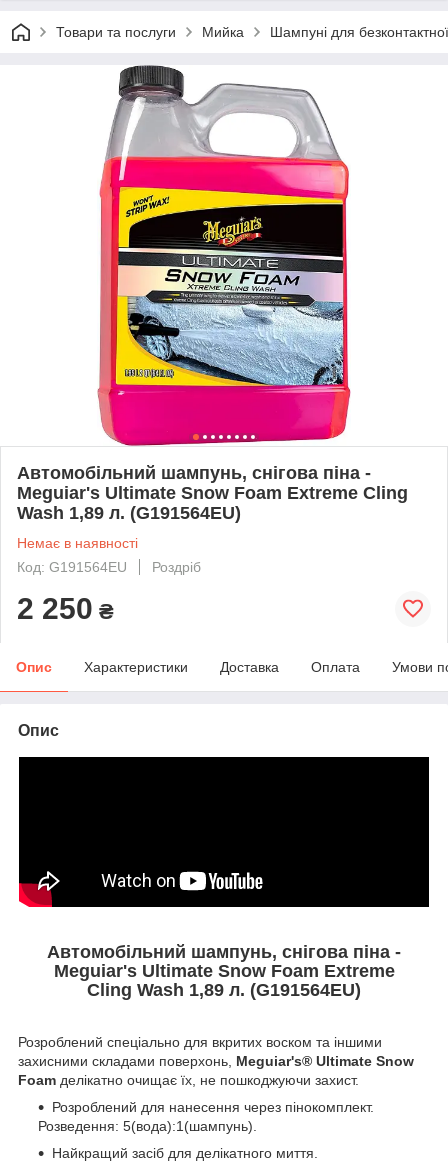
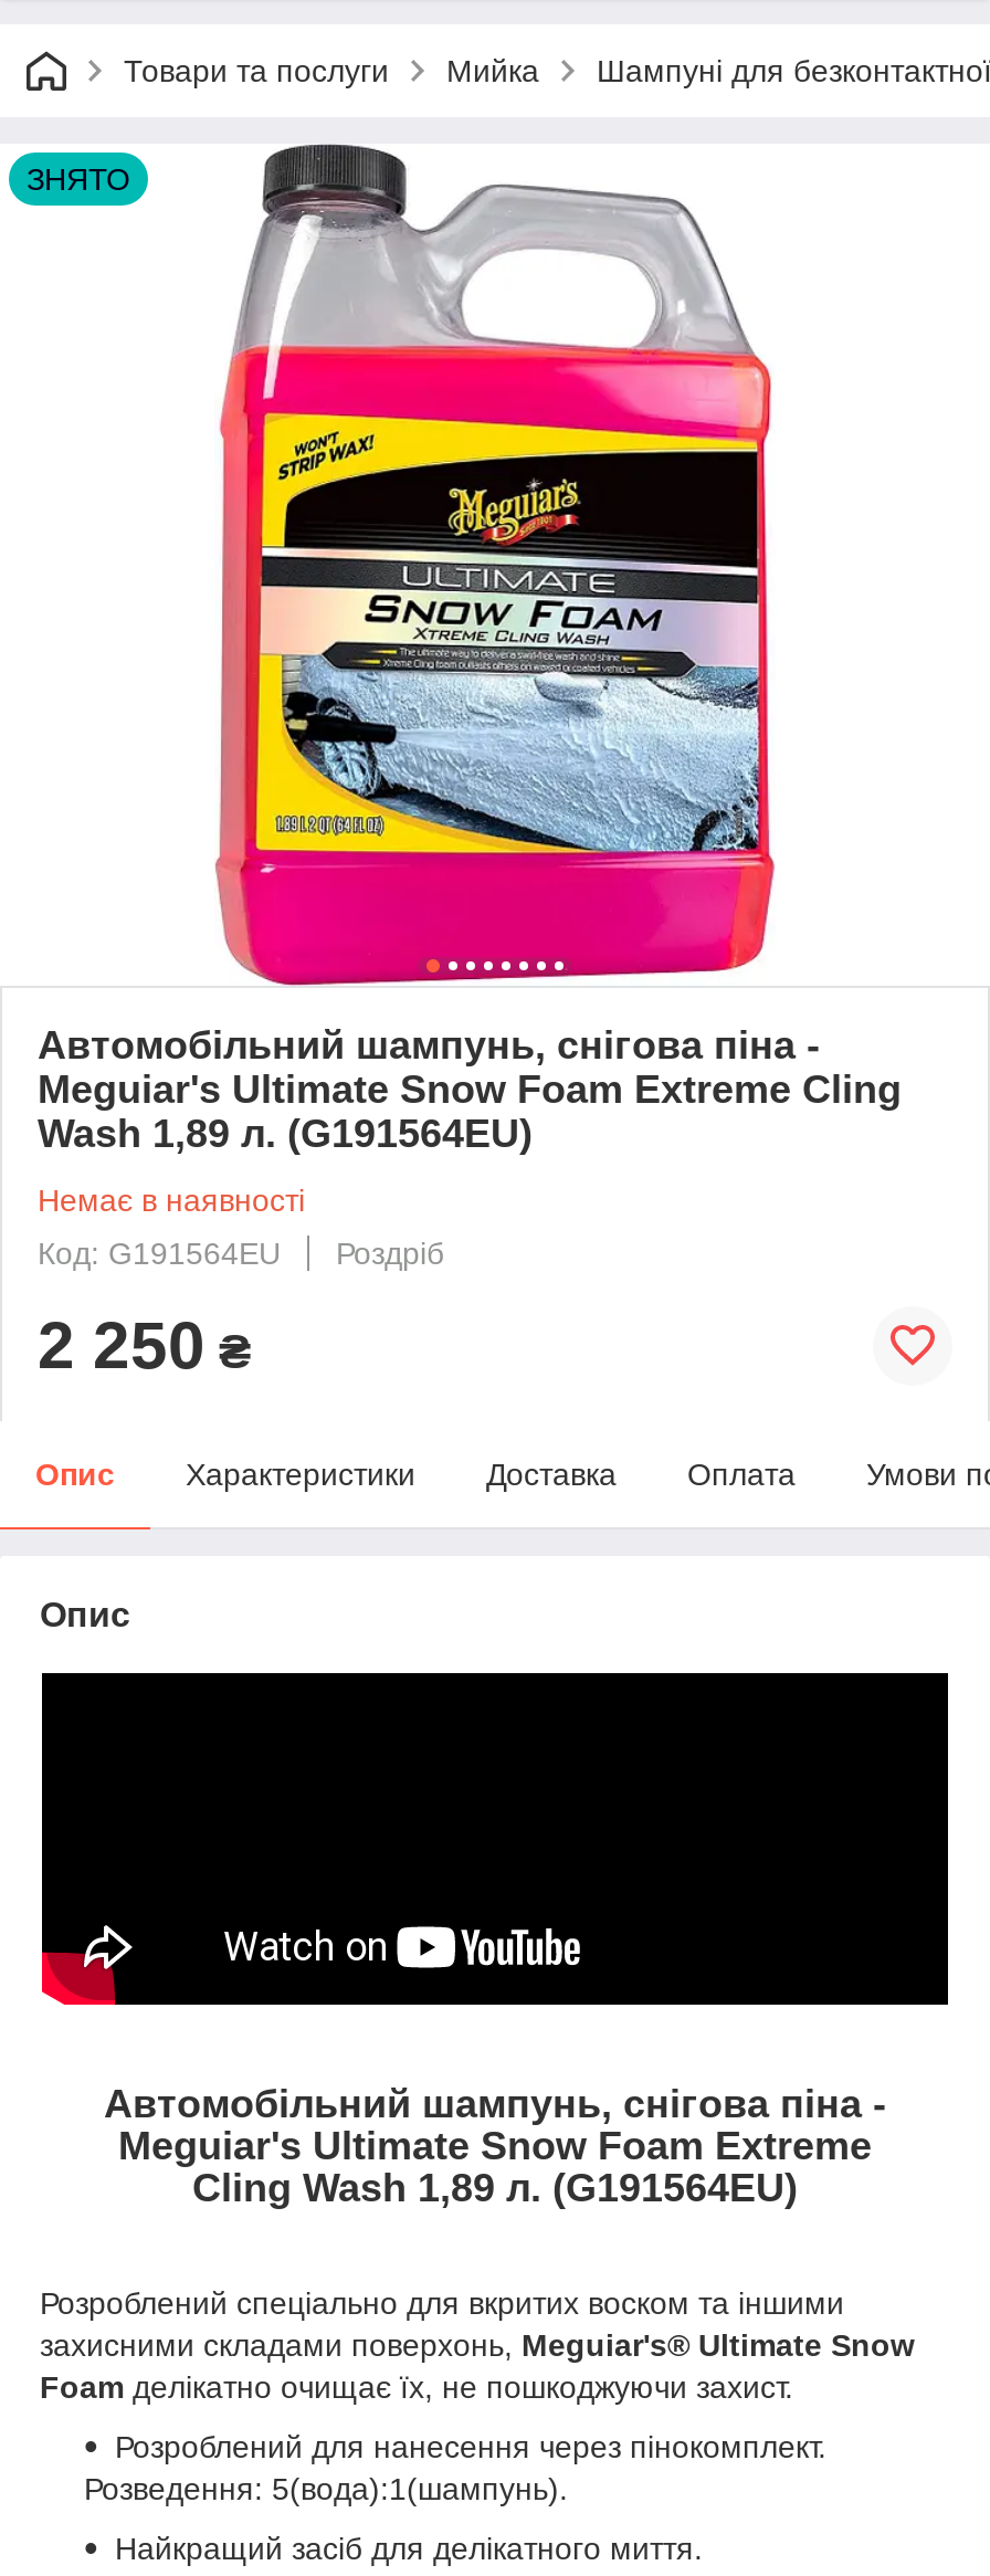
none -> [27,161,130,197] ЗНЯТО

